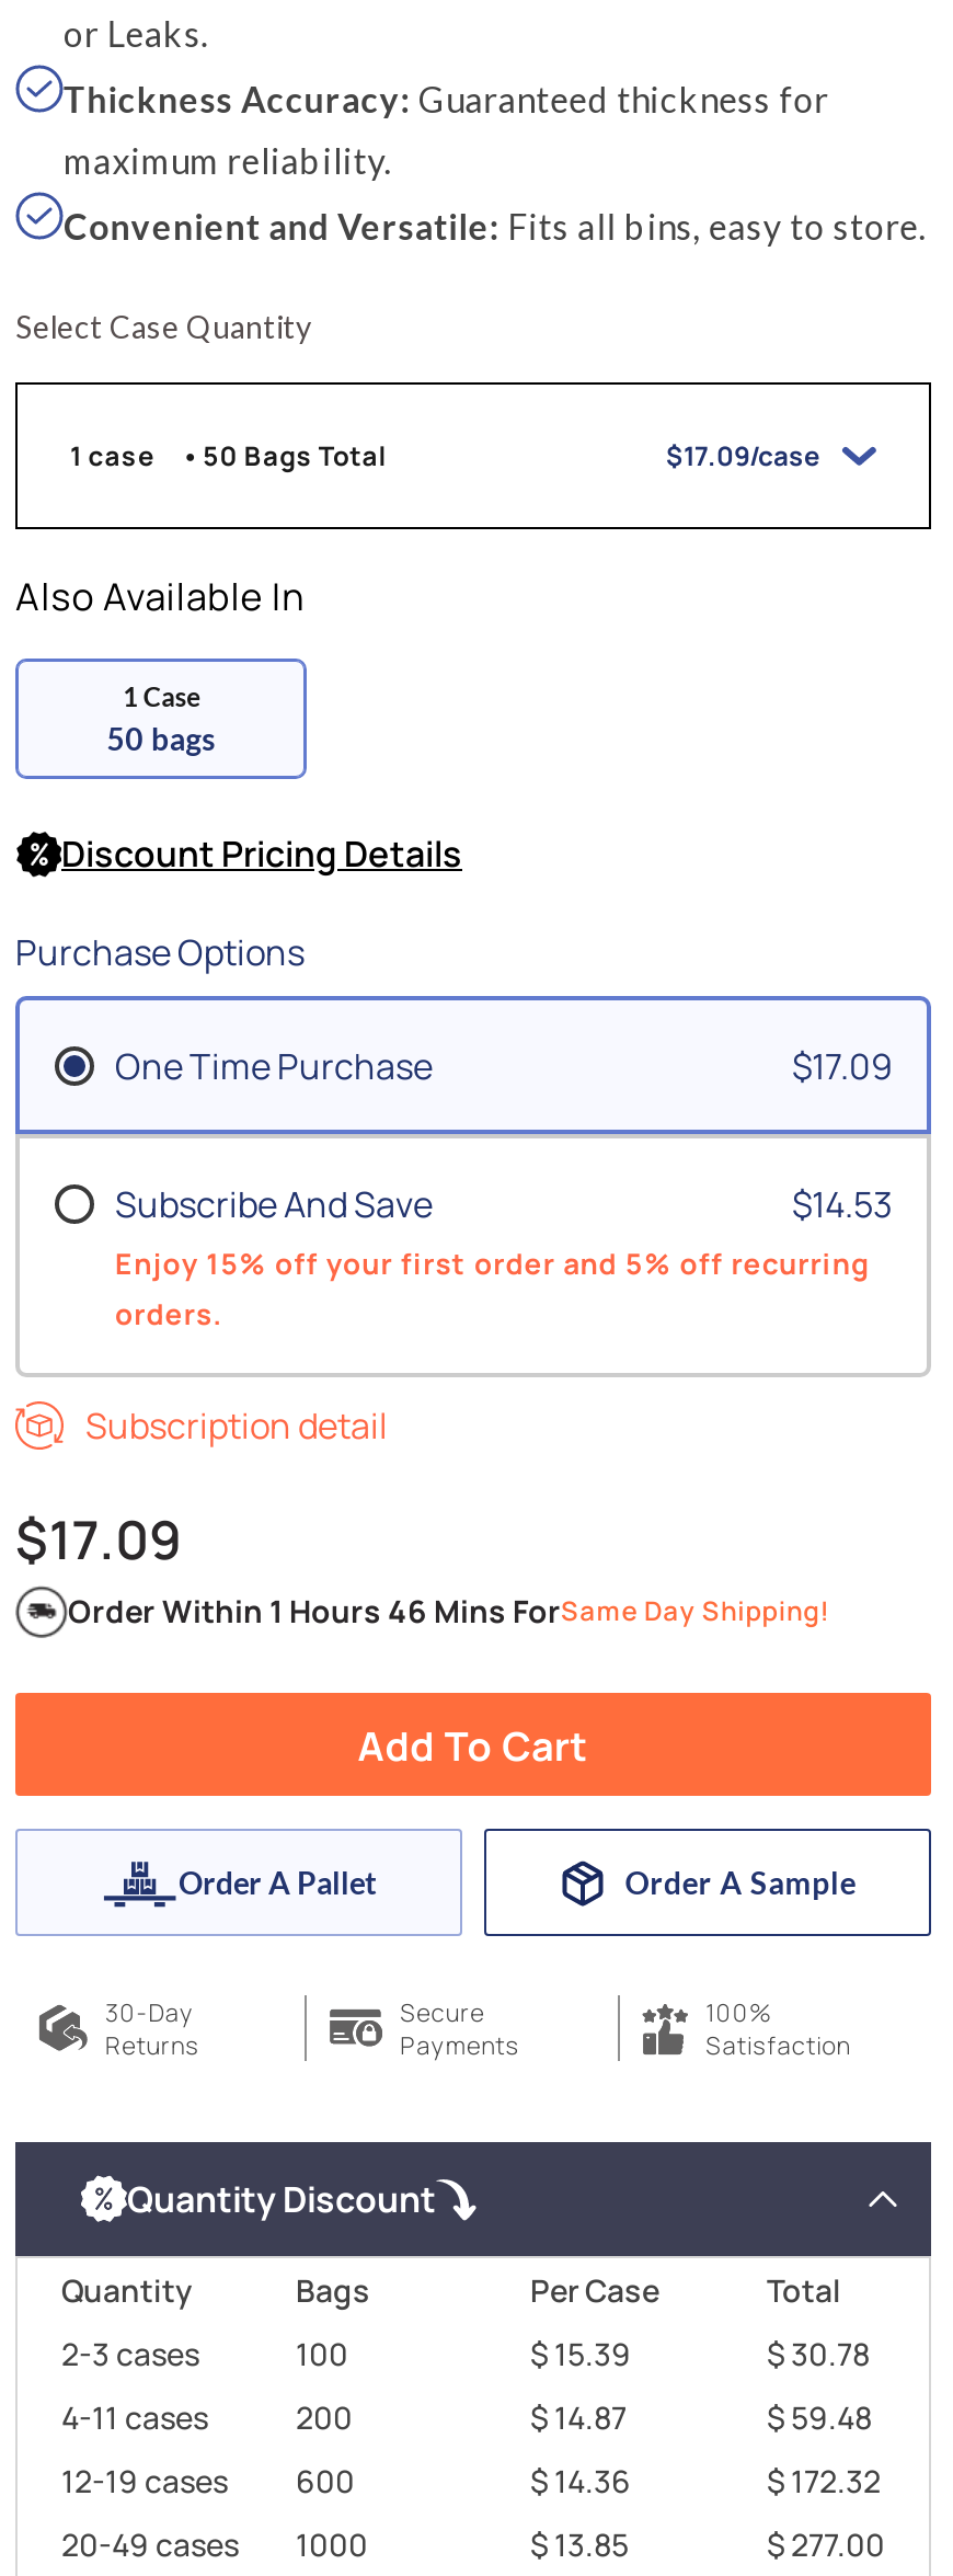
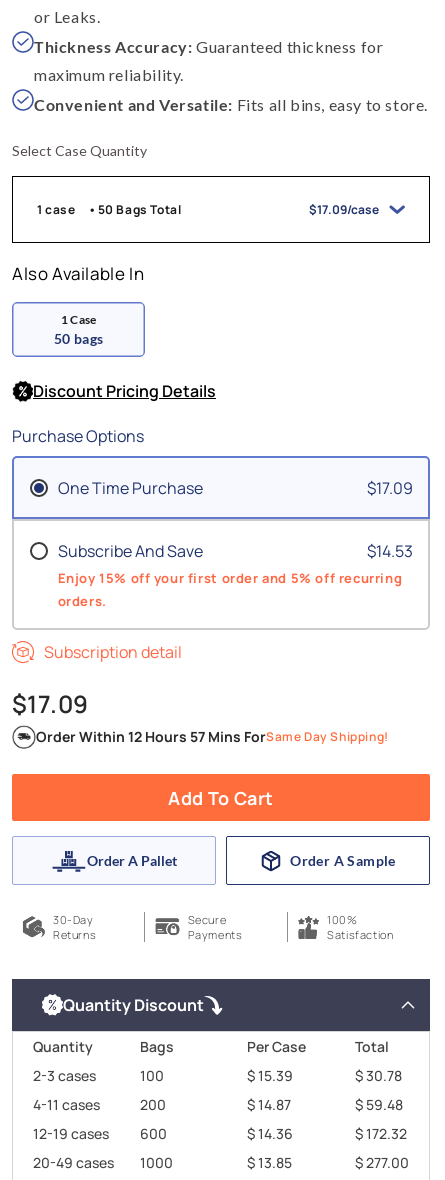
[68,1591,830,1632] Order Within 1 Hours 46 Mins ForSame Day Shipping! -> [36,727,389,746] Order Within 12 Hours 57 Mins ForSame Day Shipping!

